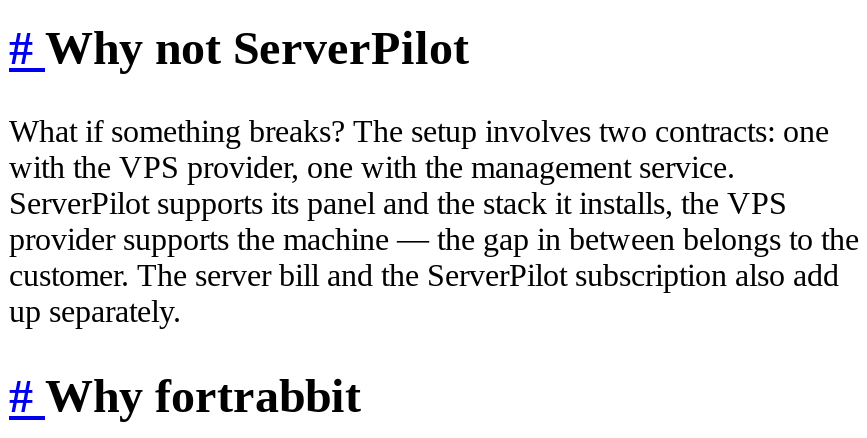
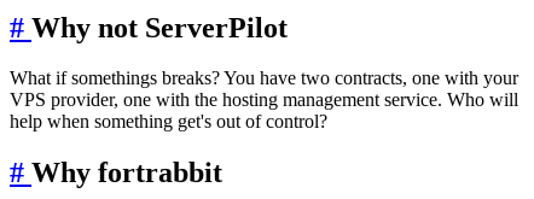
[9,115,859,329] What if something breaks? The setup involves two contracts: one | with the VPS provider, one with the management service. | ServerPilot supports its panel and the stack it installs, the VPS | provider supports the machine — the gap in between belongs to the | customer. The server bill and the ServerPilot subscription also add | up separately. -> [10,68,518,132] What if somethings breaks? You have two contracts, one with your | VPS provider, one with the hosting management service. Who will | help when something get's out of control?

